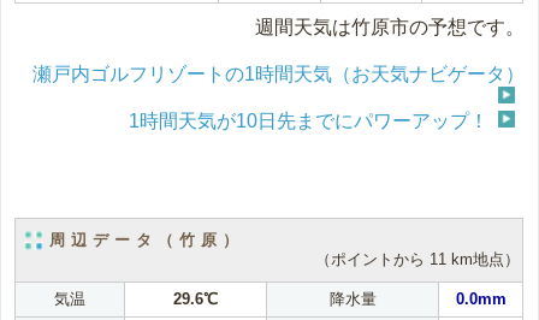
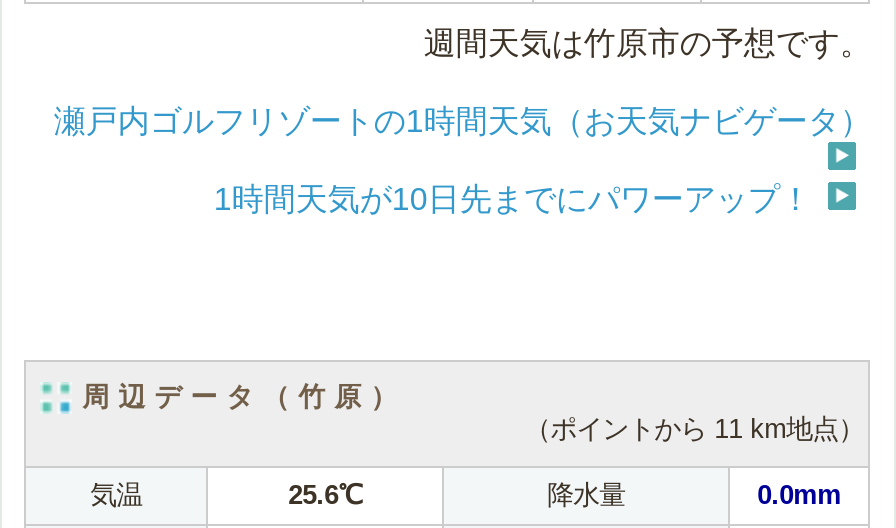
[173,290,218,308] 29.6℃ -> [288,479,362,509] 25.6℃

